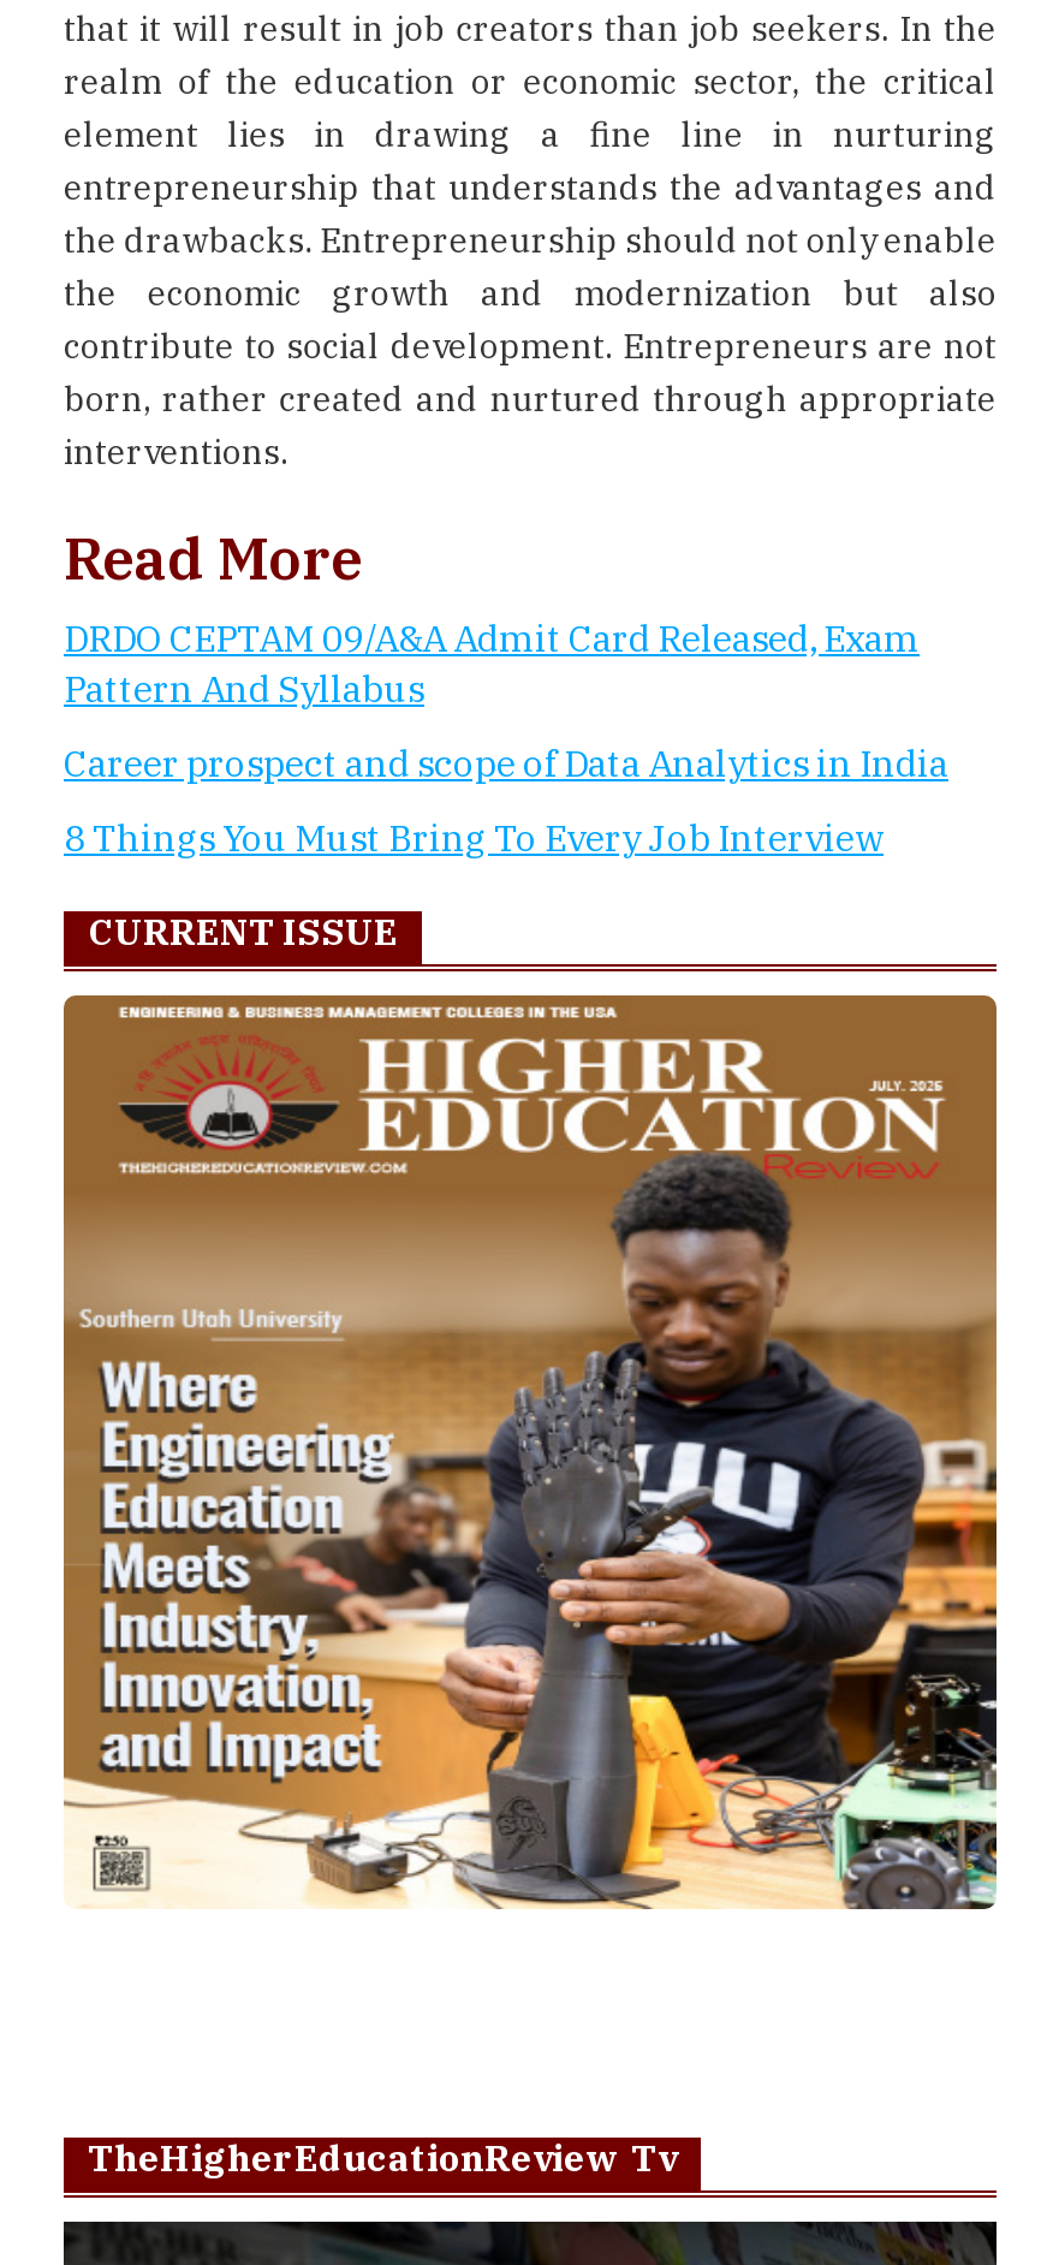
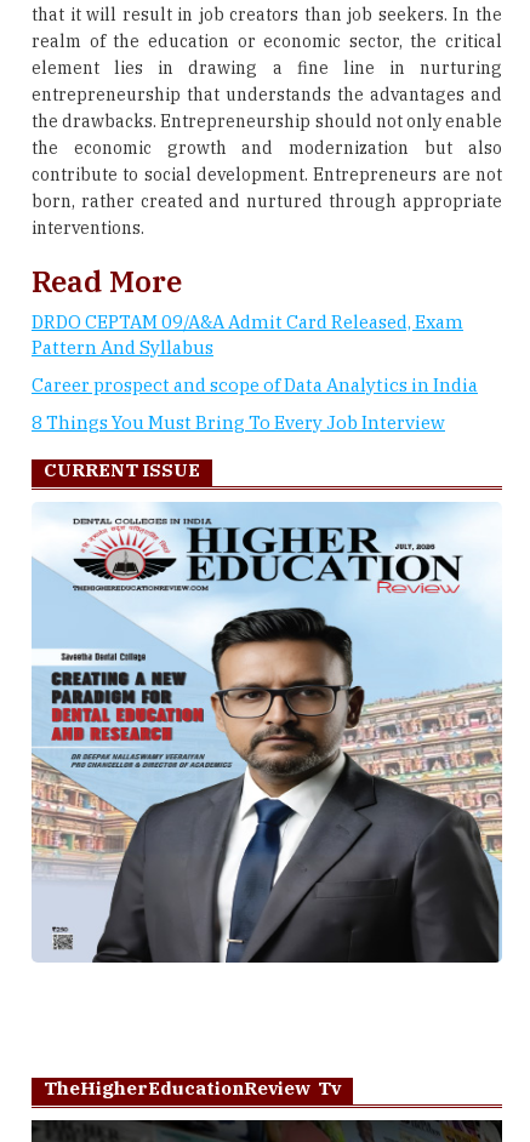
[61,993,999,1912] [image] -> [32,502,502,964] [image]

